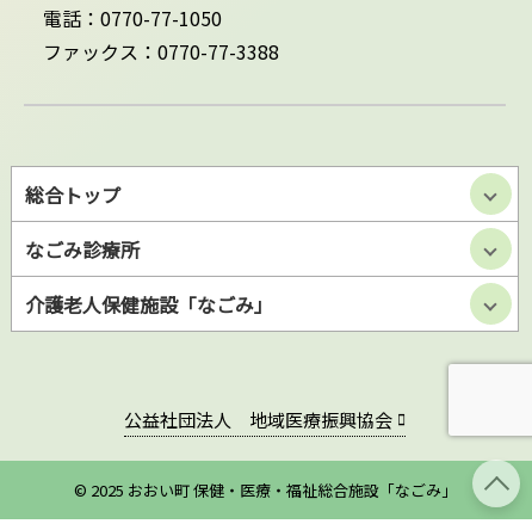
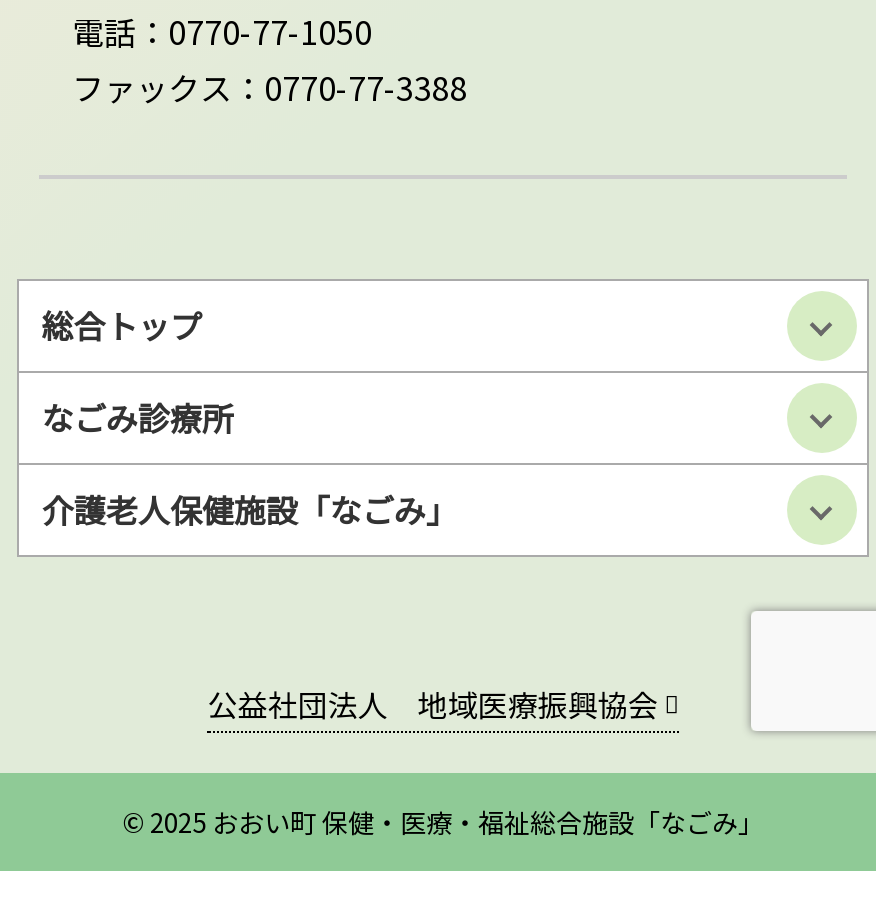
[472,462,520,507] [image] -> none

